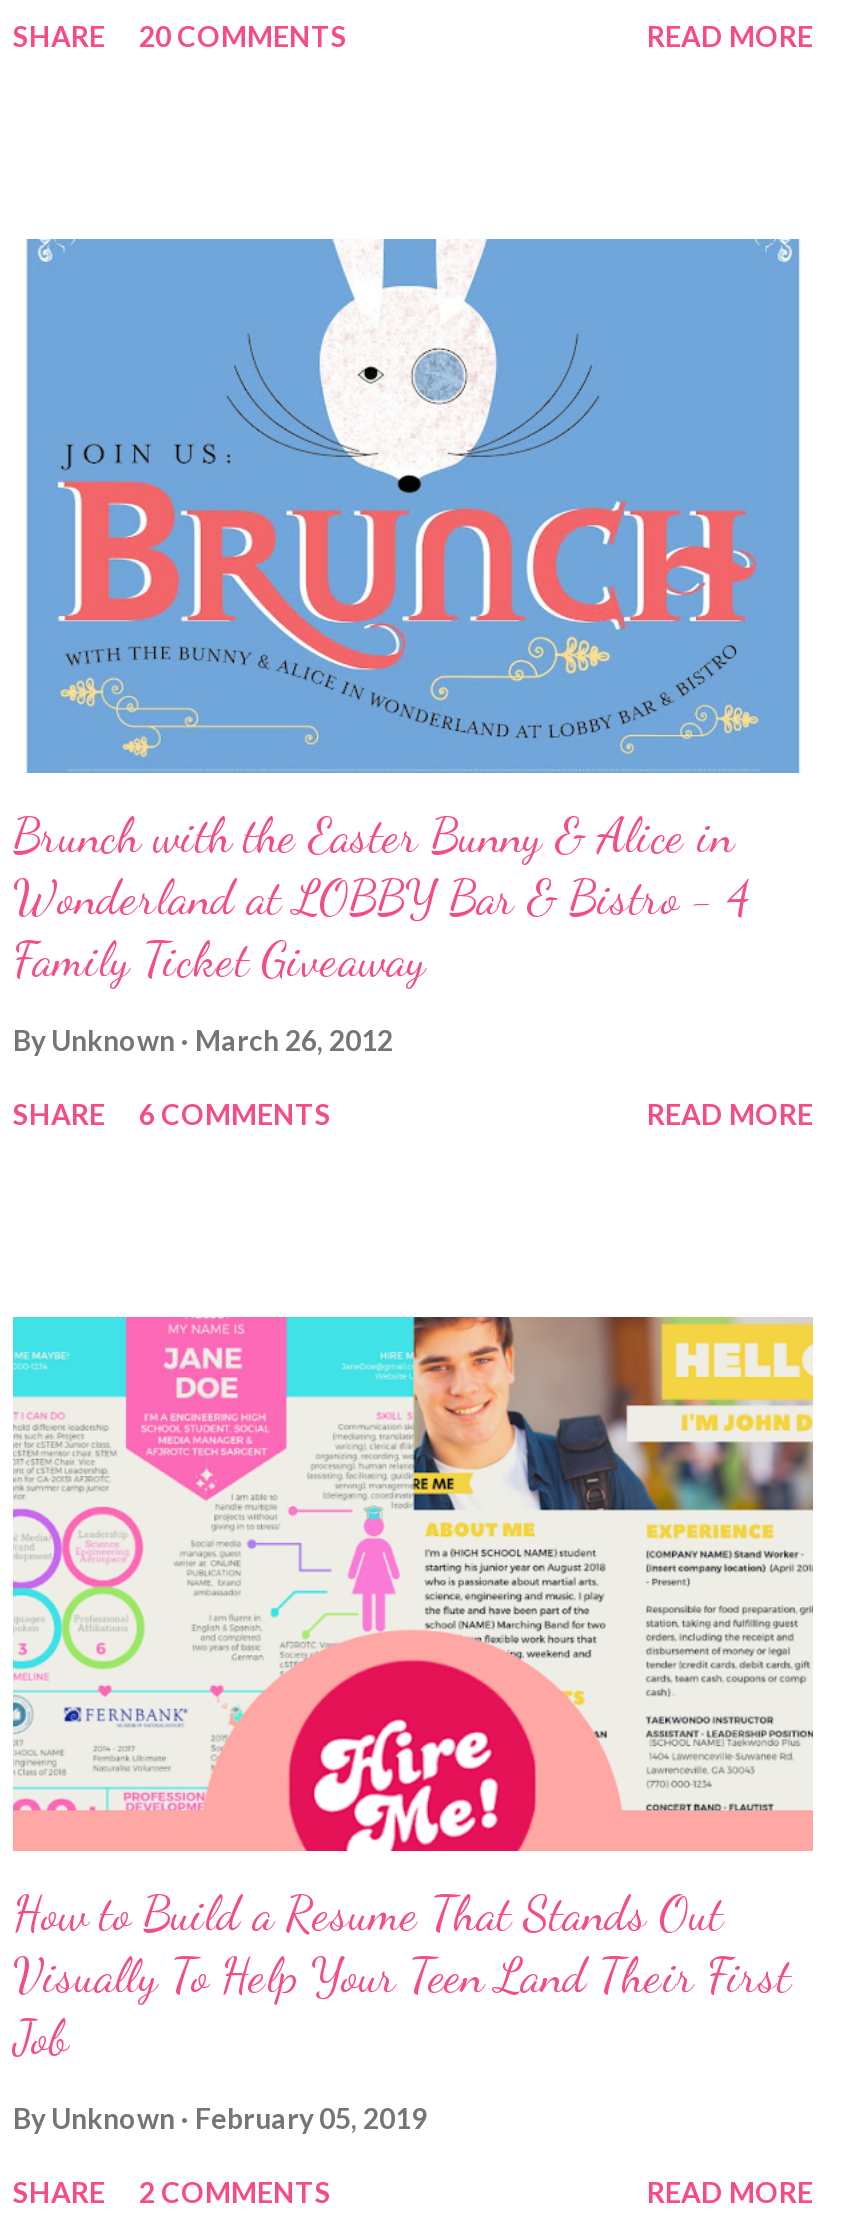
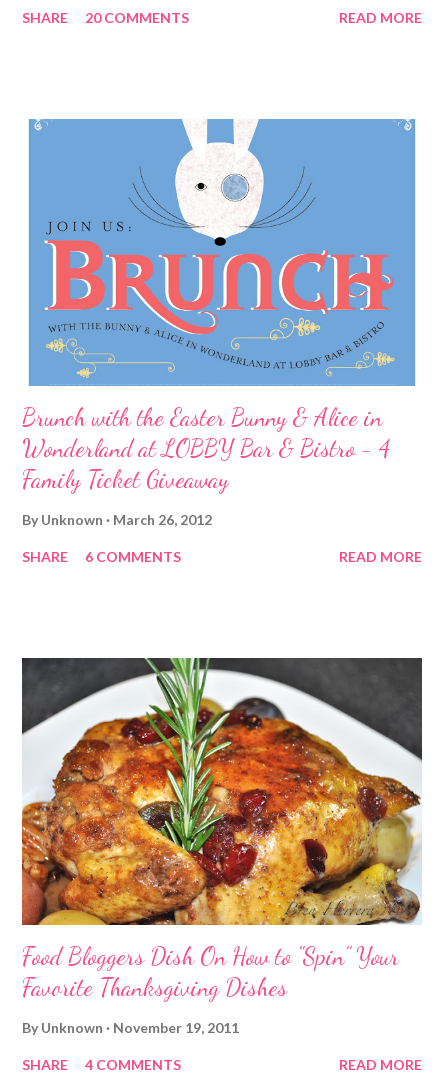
[11,1315,815,2066] [image] | How to Build a Resume That Stands Out | Visually To Help Your Teen Land Their First | Job -> [21,657,423,1002] [image] | Food Bloggers Dish On How to "Spin" Your | Favorite Thanksgiving Dishes
[13,2100,427,2134] By Unknown February 05, 2019 -> [22,1019,239,1036] By Unknown November 19, 2011
[13,2174,331,2208] SHARE 2 COMMENTS -> [22,1056,181,1073] SHARE 4 COMMENTS

